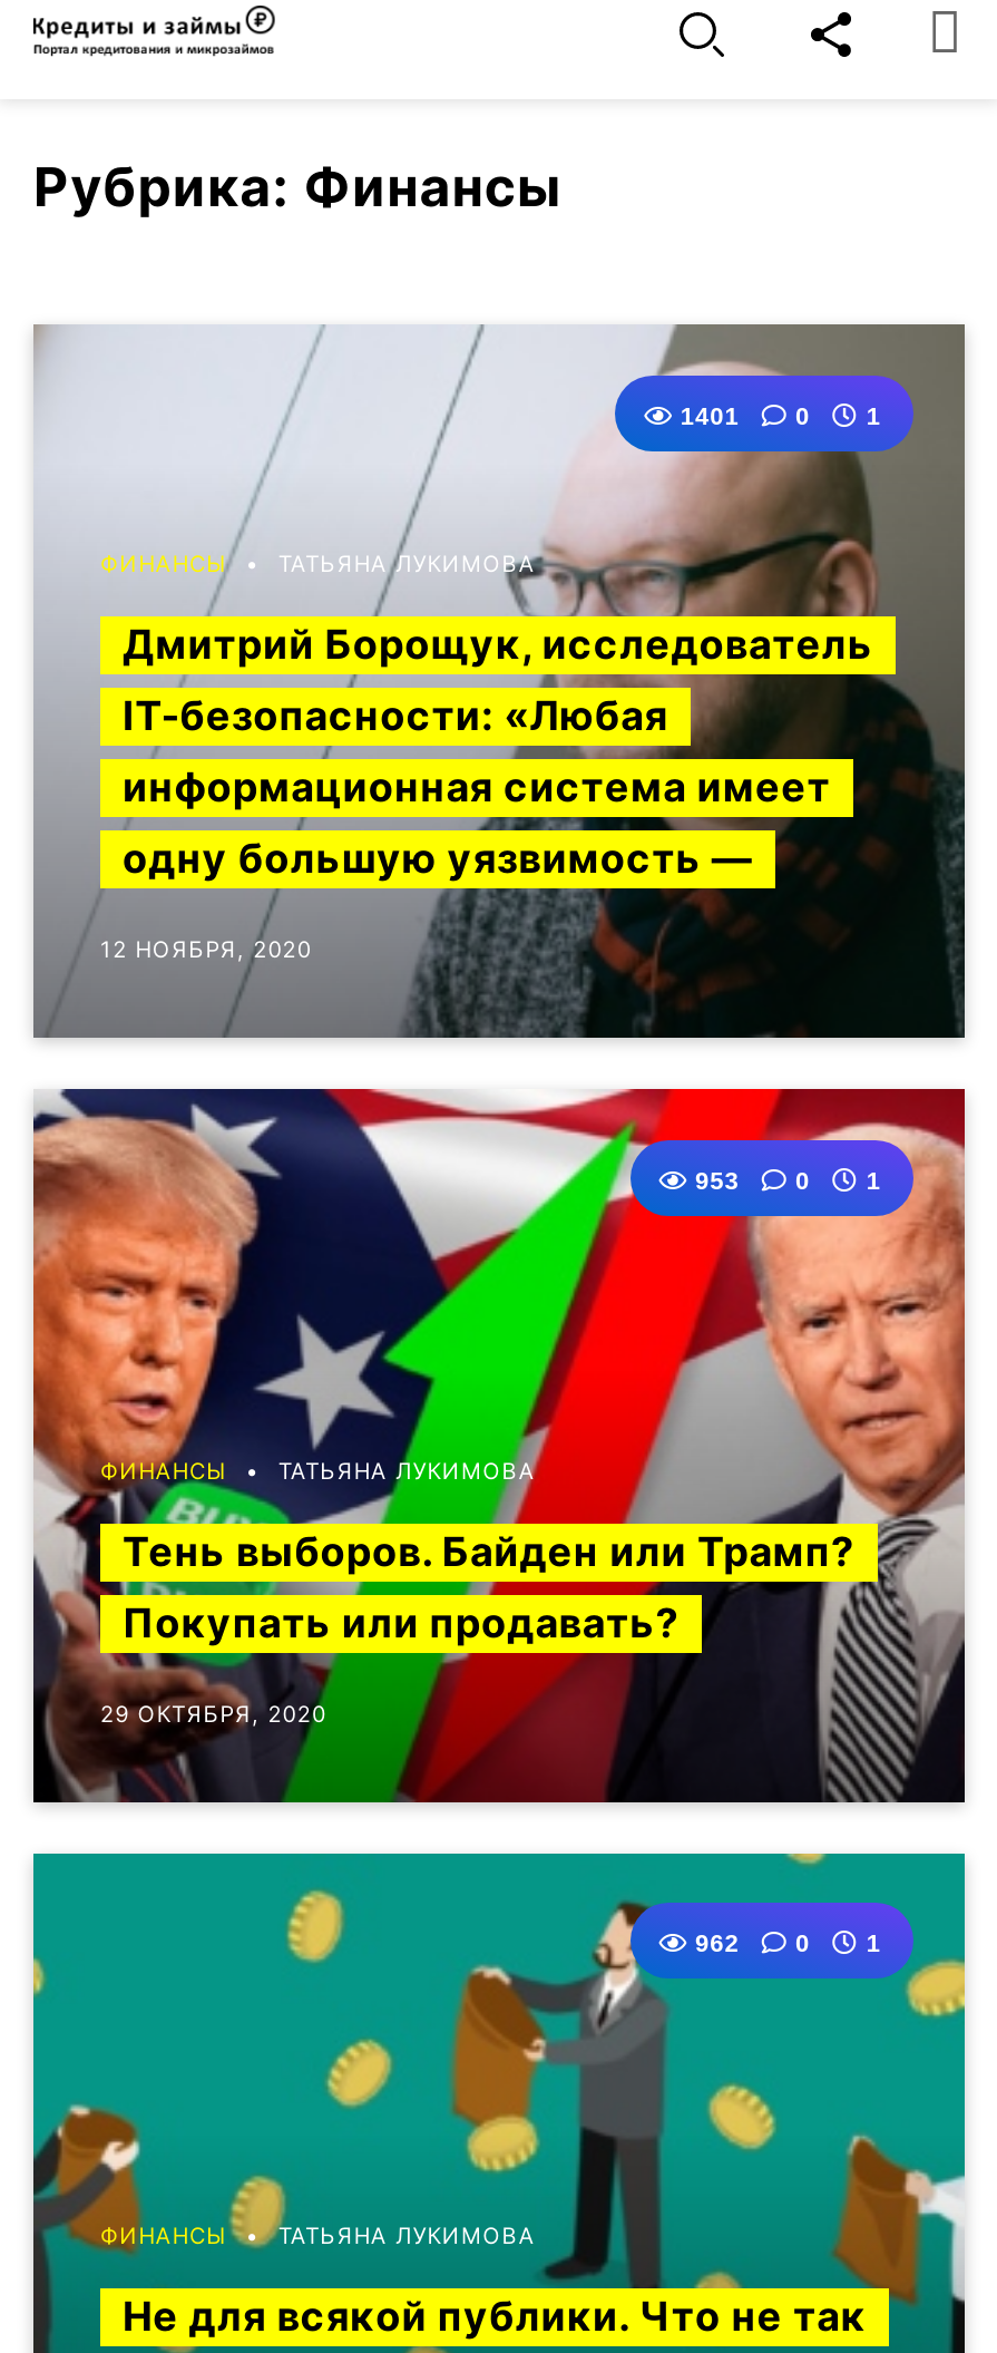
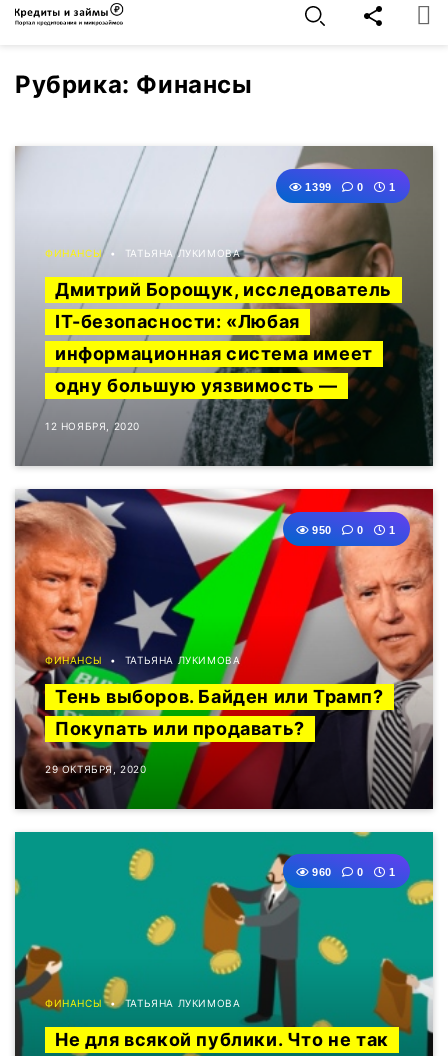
[672,401,881,428] 1401 0 1 -> [302,180,395,192] 1399 0 1
[687,1166,881,1193] 953 0 1 -> [308,523,395,535] 950 0 1
[687,1931,881,1957] 962 0 1 -> [308,866,395,878] 960 0 1

